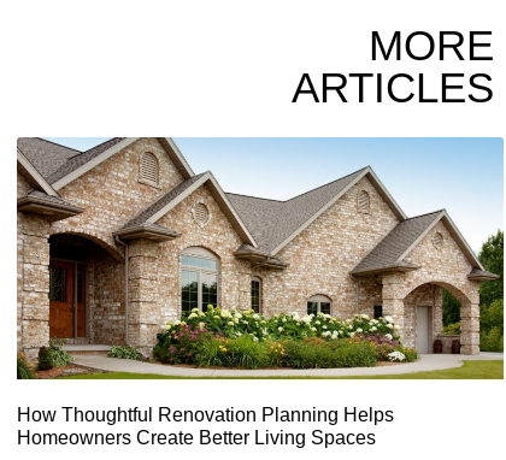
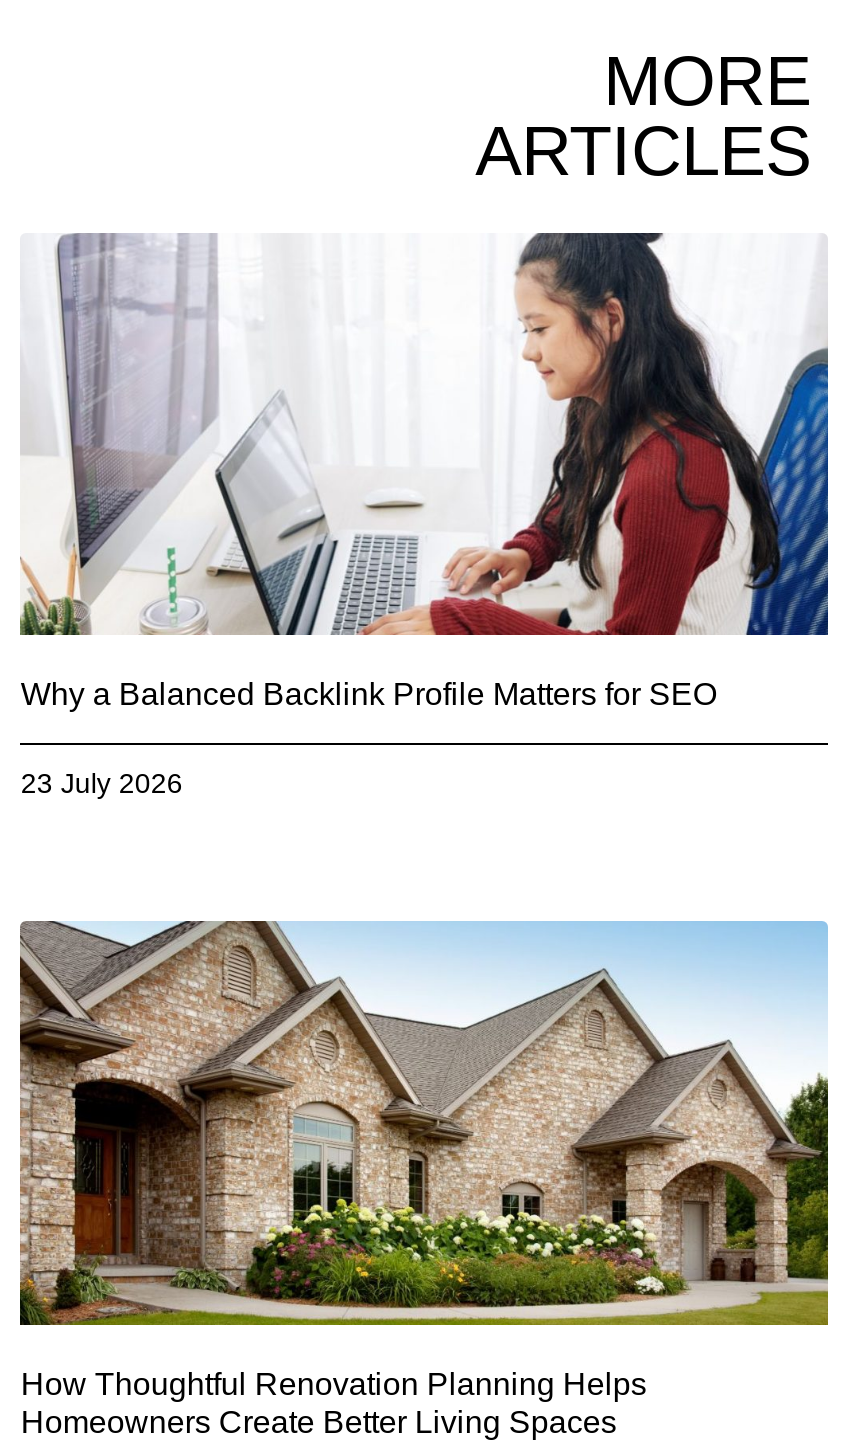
none -> [18,231,830,800] [image] | Why a Balanced Backlink Profile Matters for SEO | 23 July 2026

